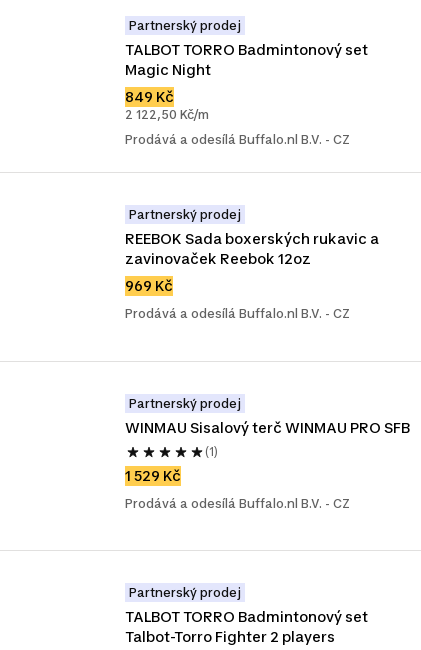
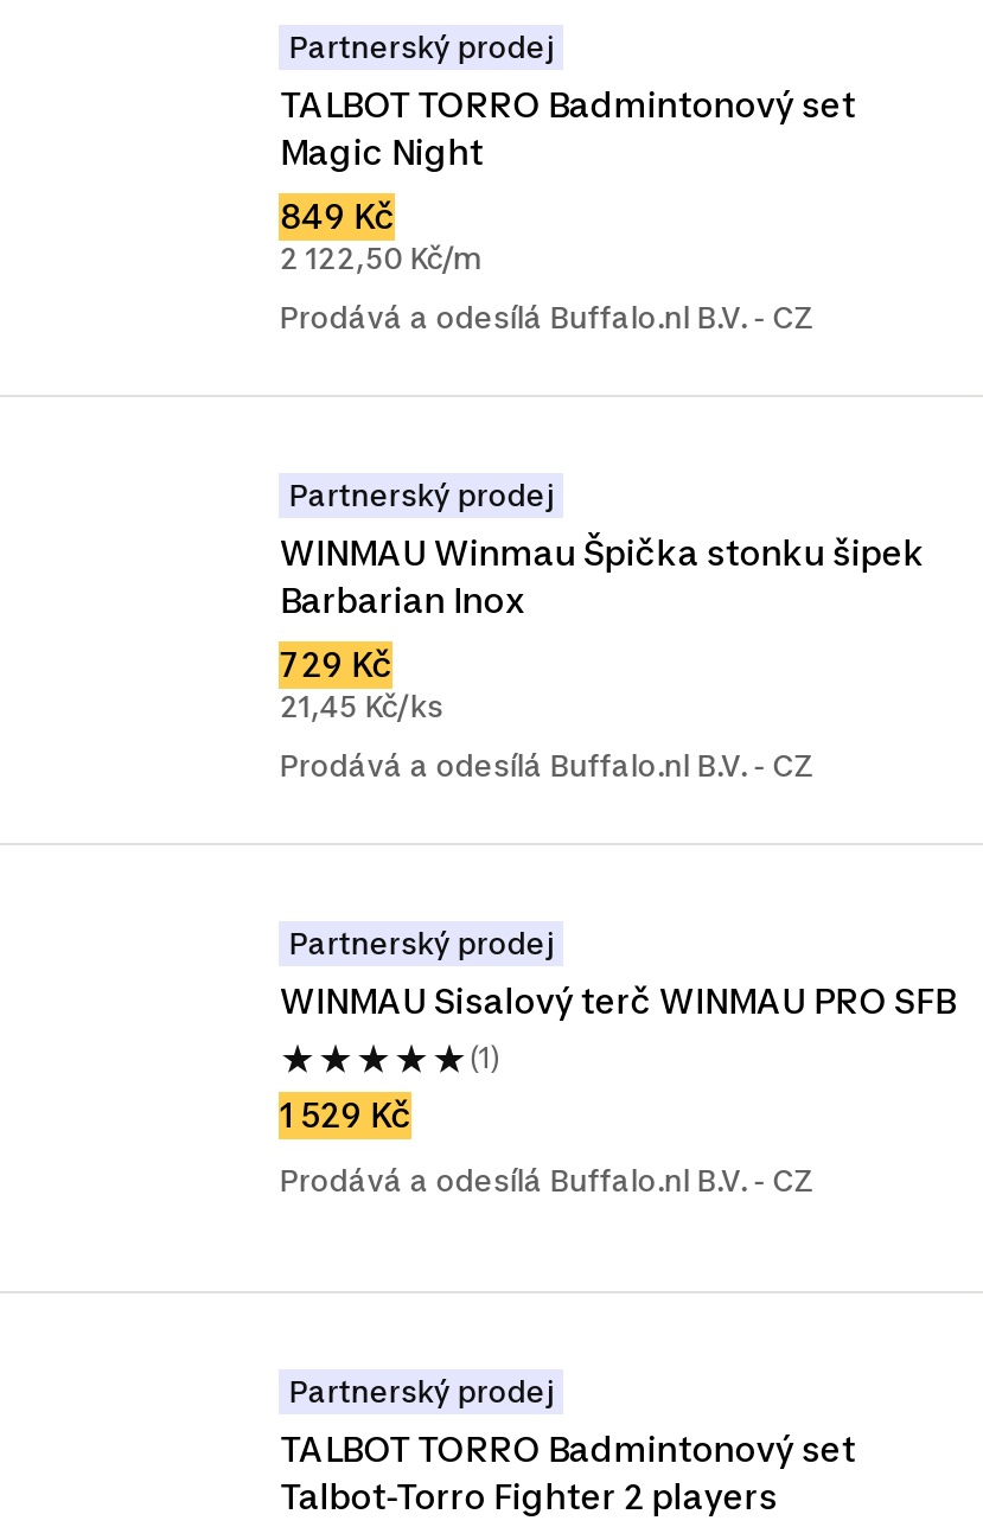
[125,230,379,267] REEBOK Sada boxerských rukavic a | zavinovaček Reebok 12oz -> [279,532,924,620] WINMAU Winmau Špička stonku šipek | Barbarian Inox
[125,277,173,294] 969 Kč -> [279,644,443,724] 729 Kč | 21,45 Kč/ks

